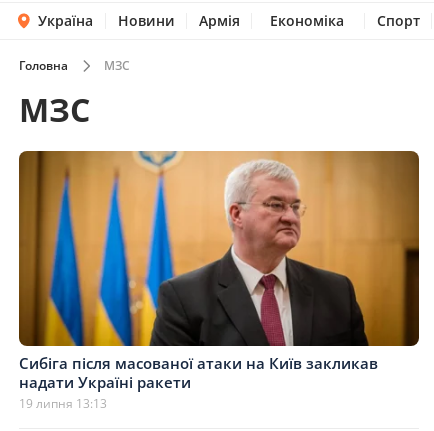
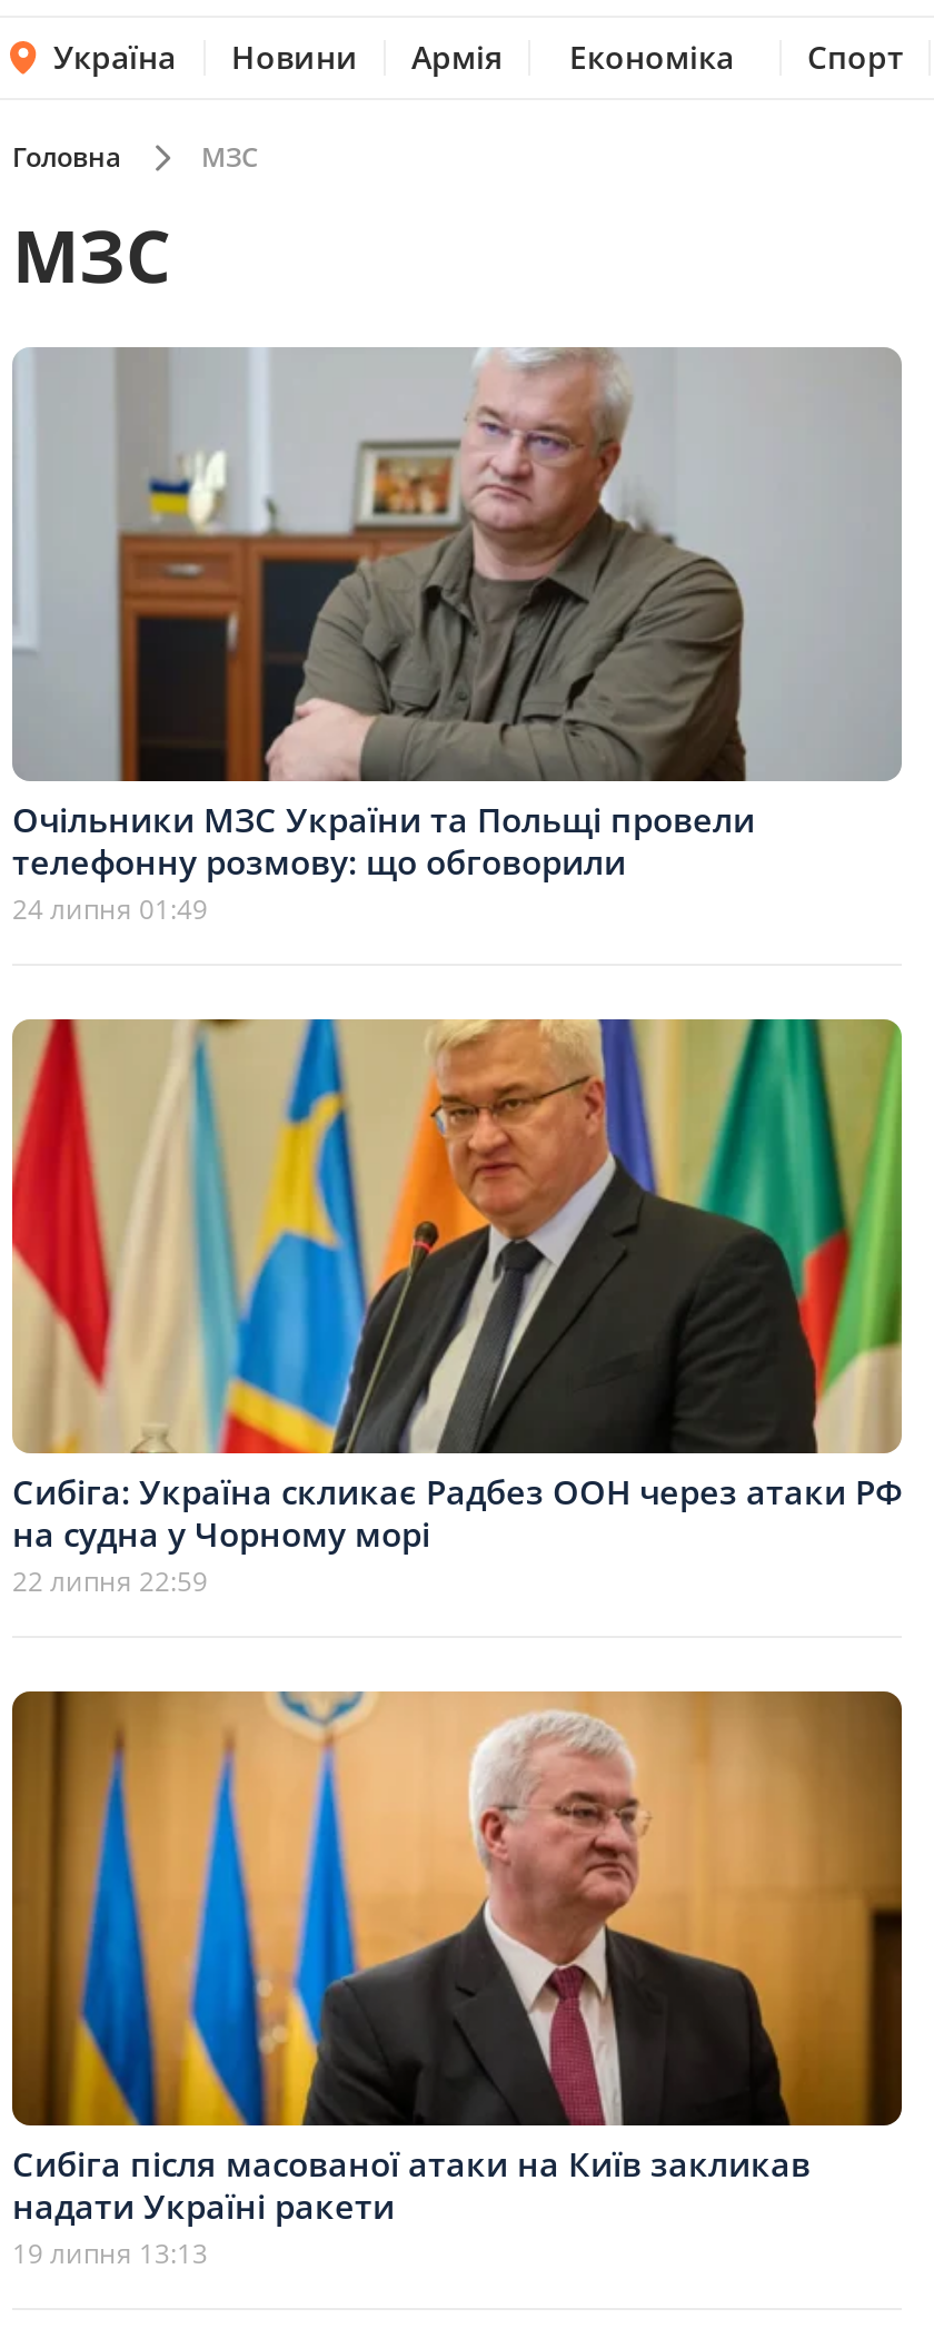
none -> [10,1017,904,1600] [image] | Сибіга: Україна скликає Радбез ООН через атаки РФ | на судна у Чорному морі | 22 липня 22:59
none -> [12,347,900,928] [image] | Очільники МЗС України та Польщі провели | телефонну розмову: що обговорили | 24 липня 01:49

